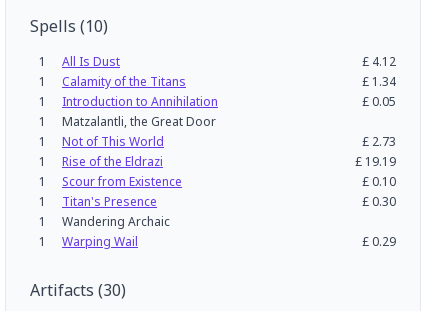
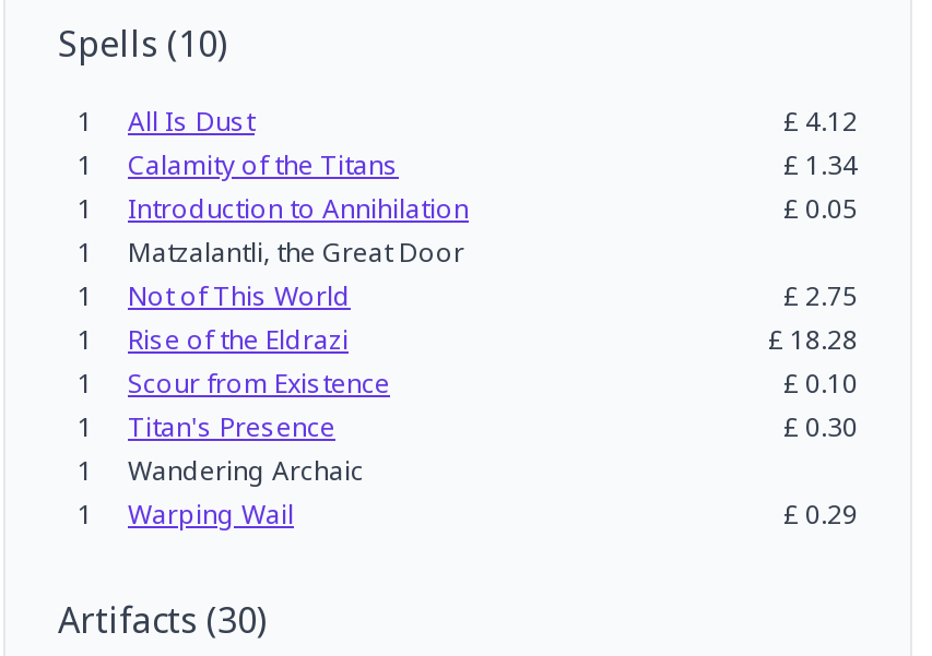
[362,133,396,150] £2.73 -> [783,277,858,314] £2.75
[355,153,396,170] £19.19 -> [768,321,858,358] £18.28

